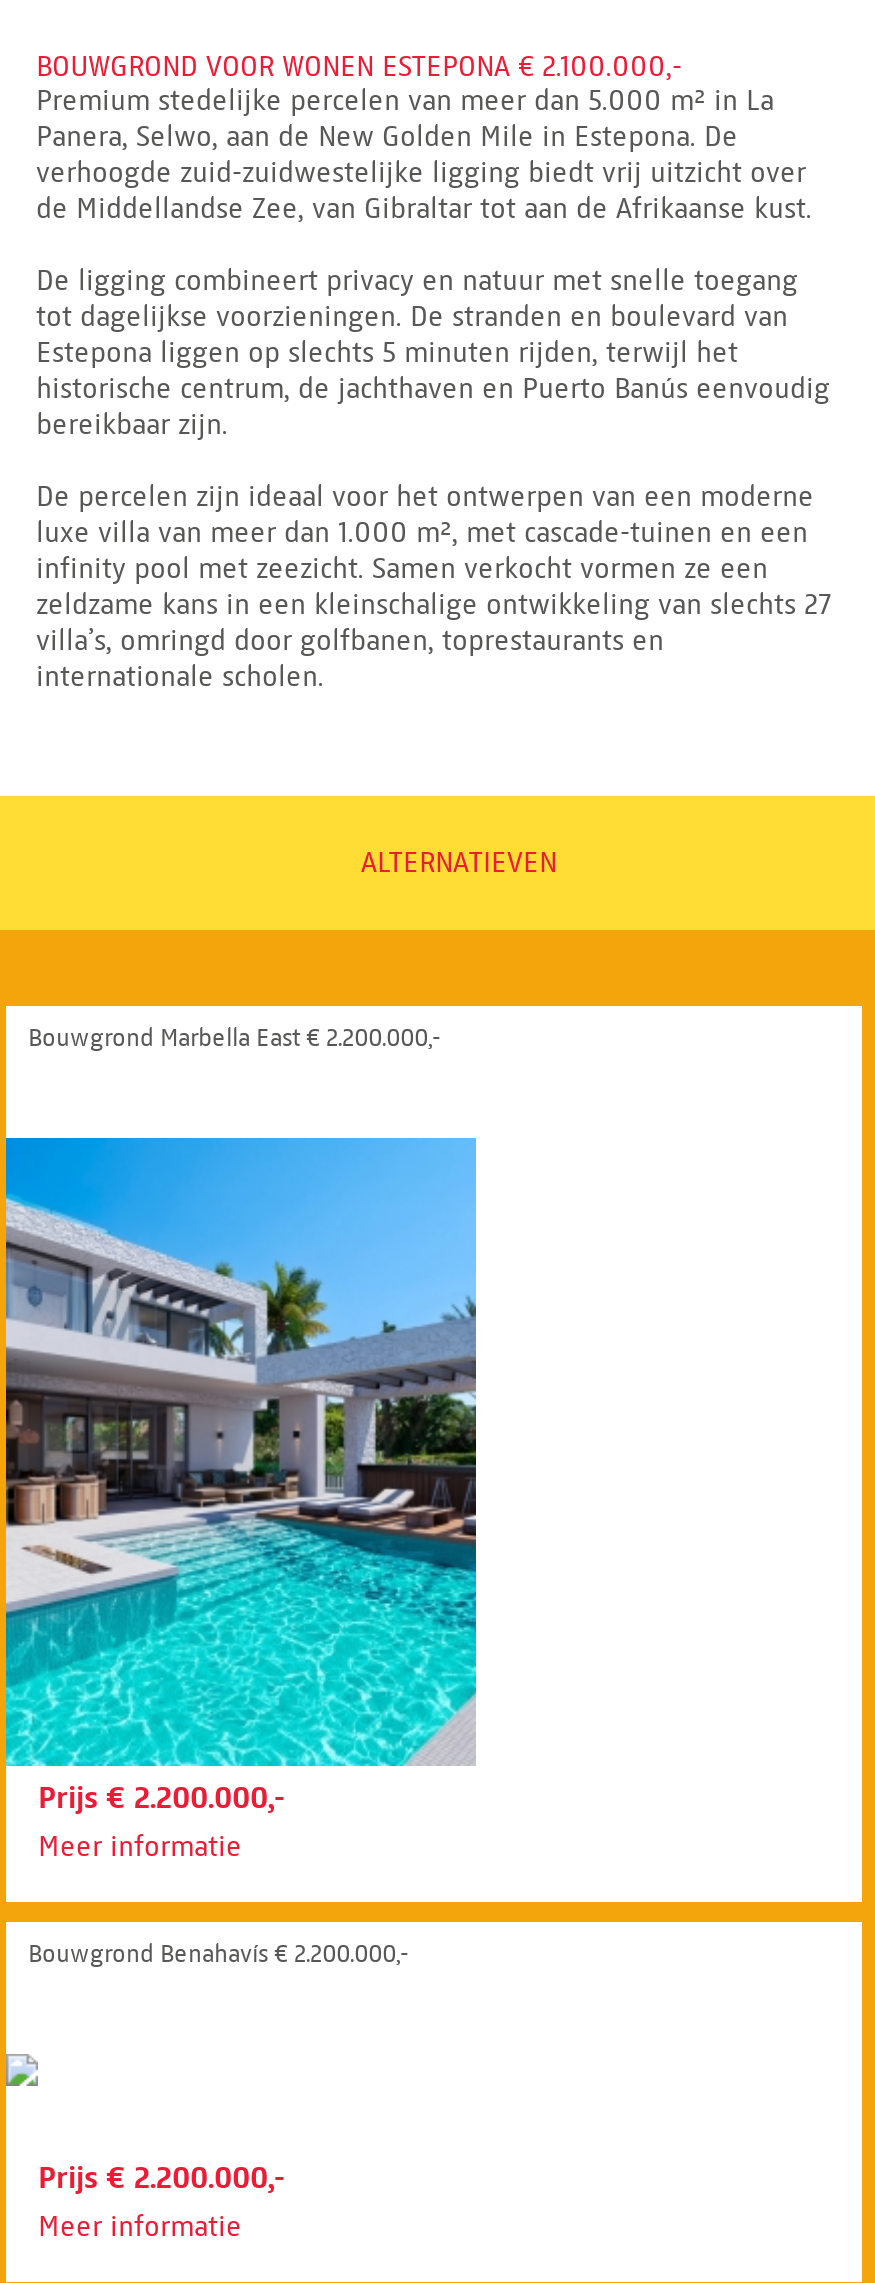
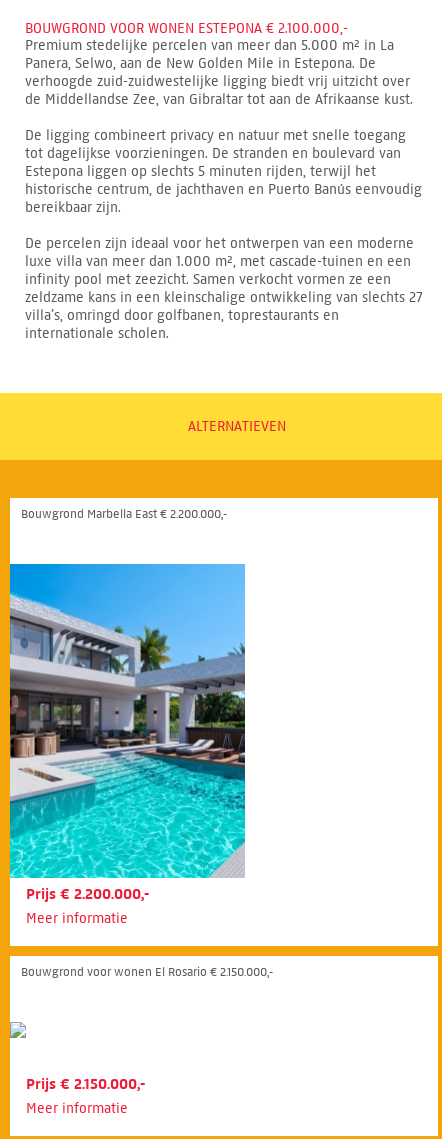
[28,1939,408,1969] Bouwgrond Benahavís € 2.200.000,- -> [21,964,273,979] Bouwgrond voor wonen El Rosario € 2.150.000,-
[38,2161,284,2197] Prijs € 2.200.000,- -> [26,1075,145,1093] Prijs € 2.150.000,-

